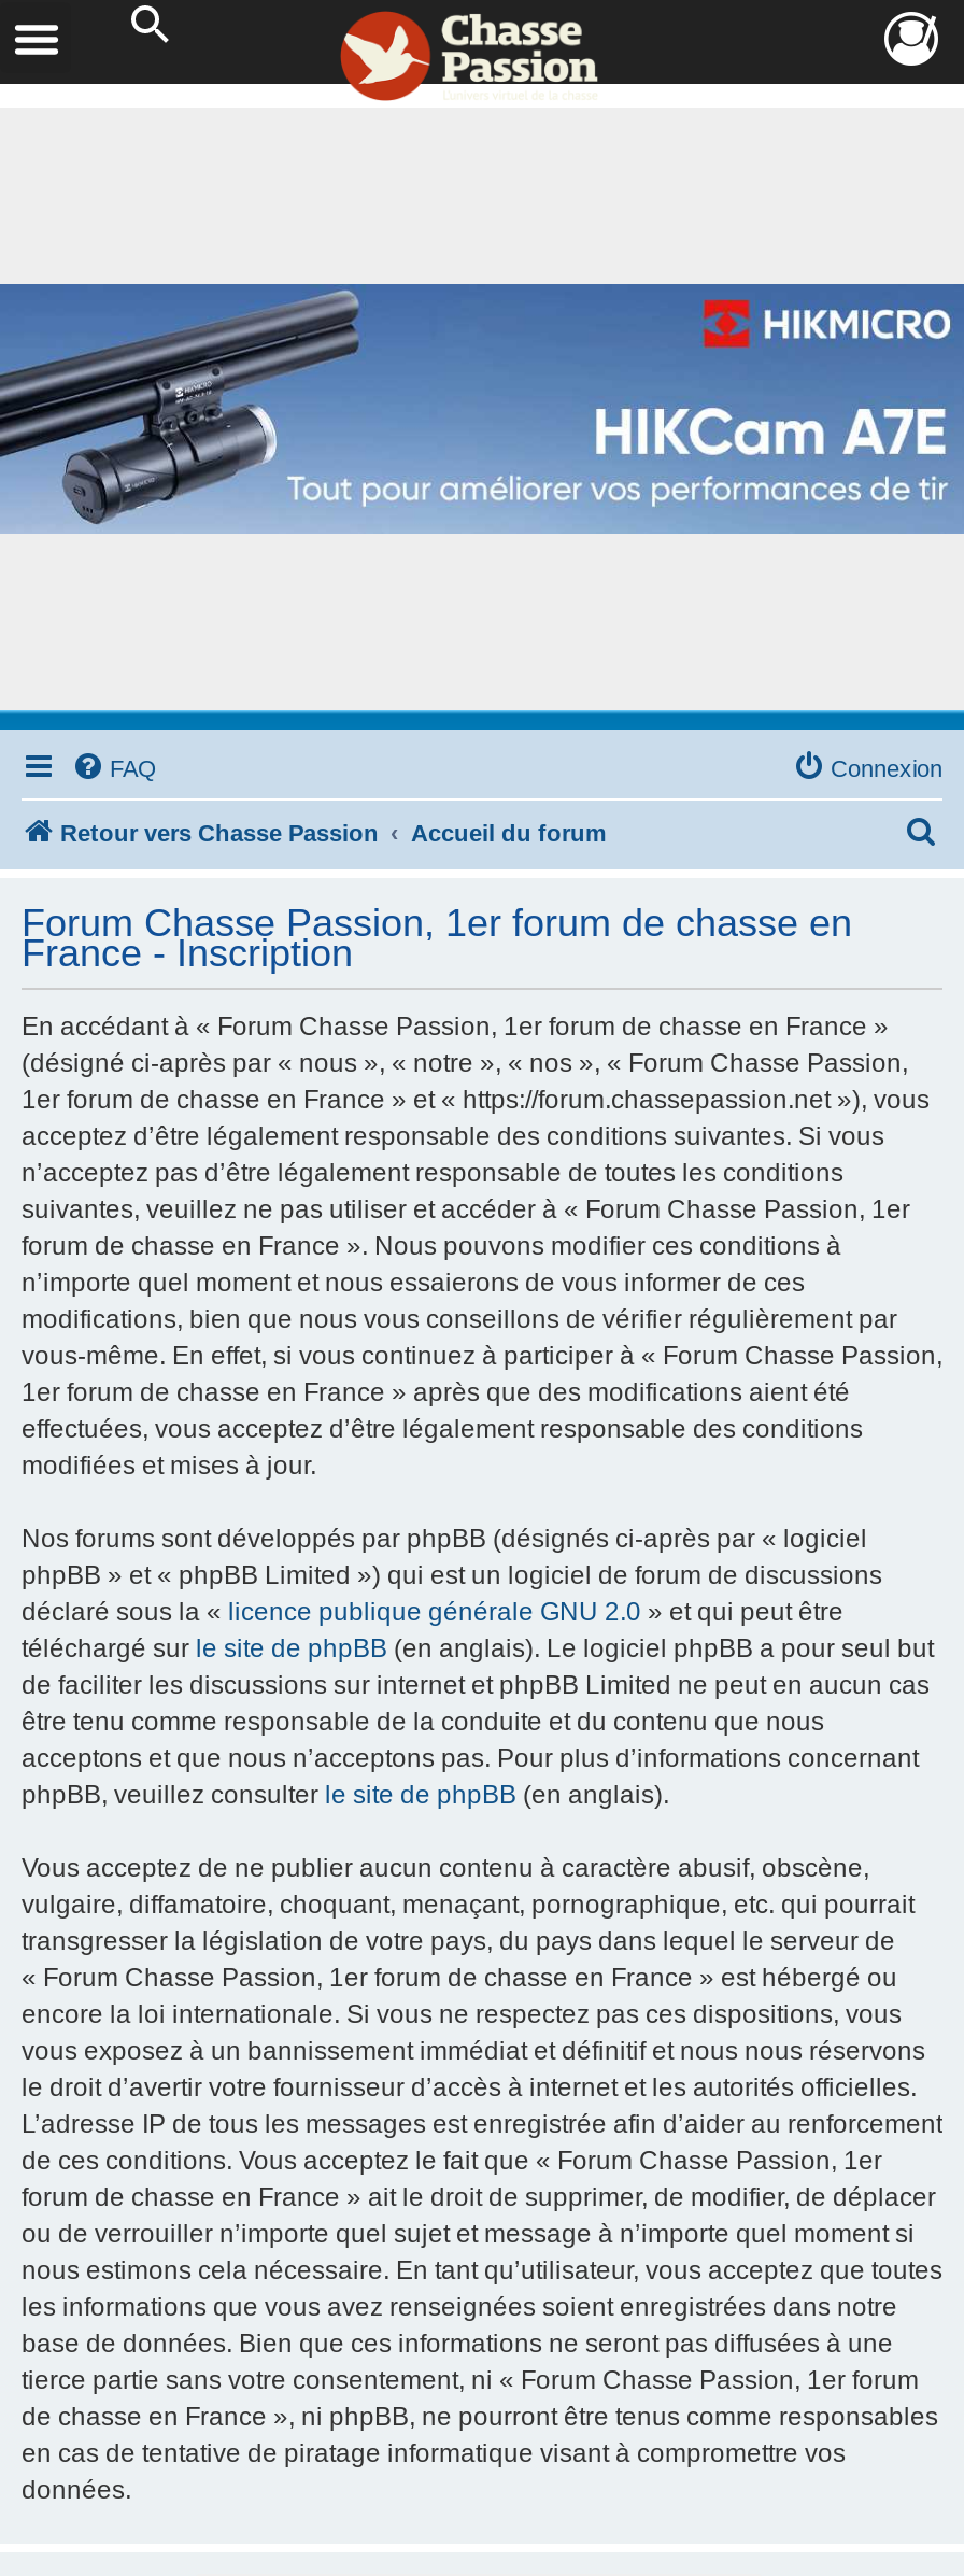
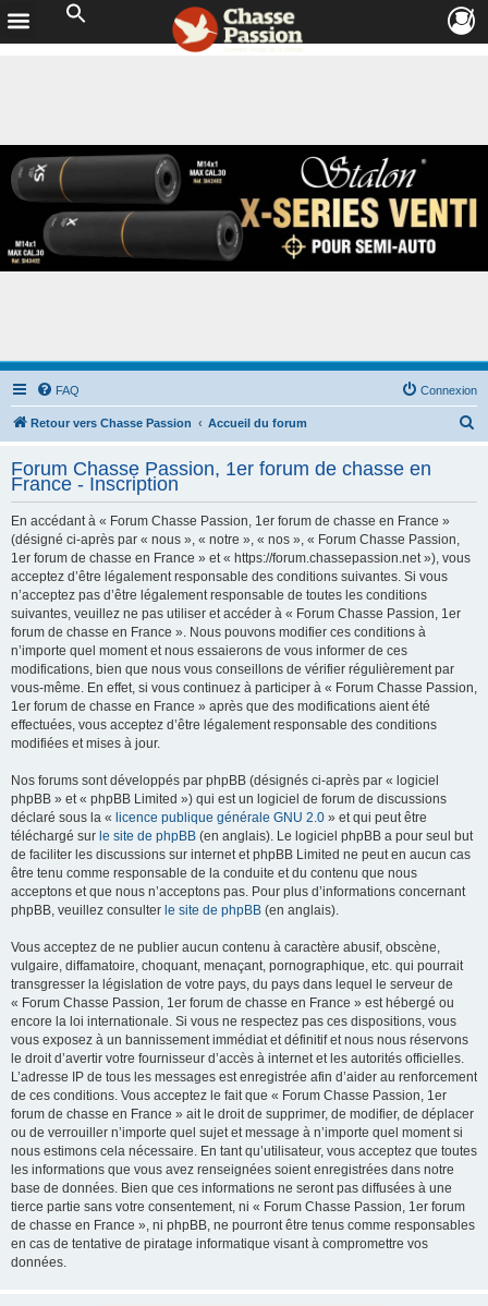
[6,282,958,534] [image] -> [3,144,485,273] [image]

